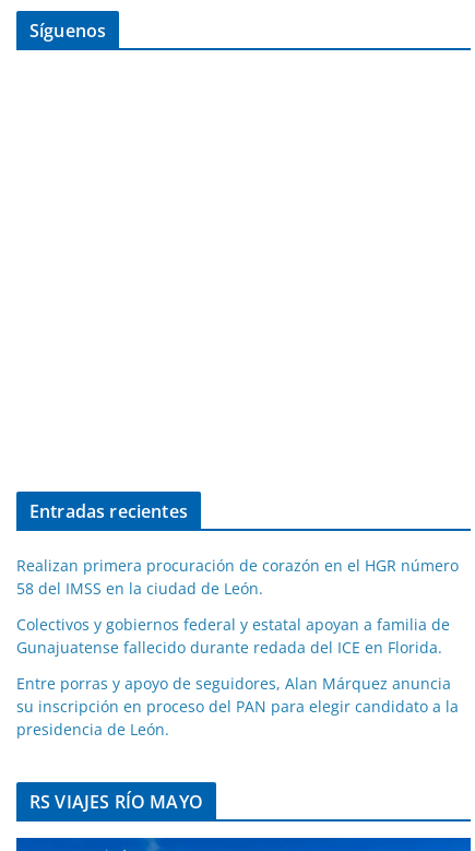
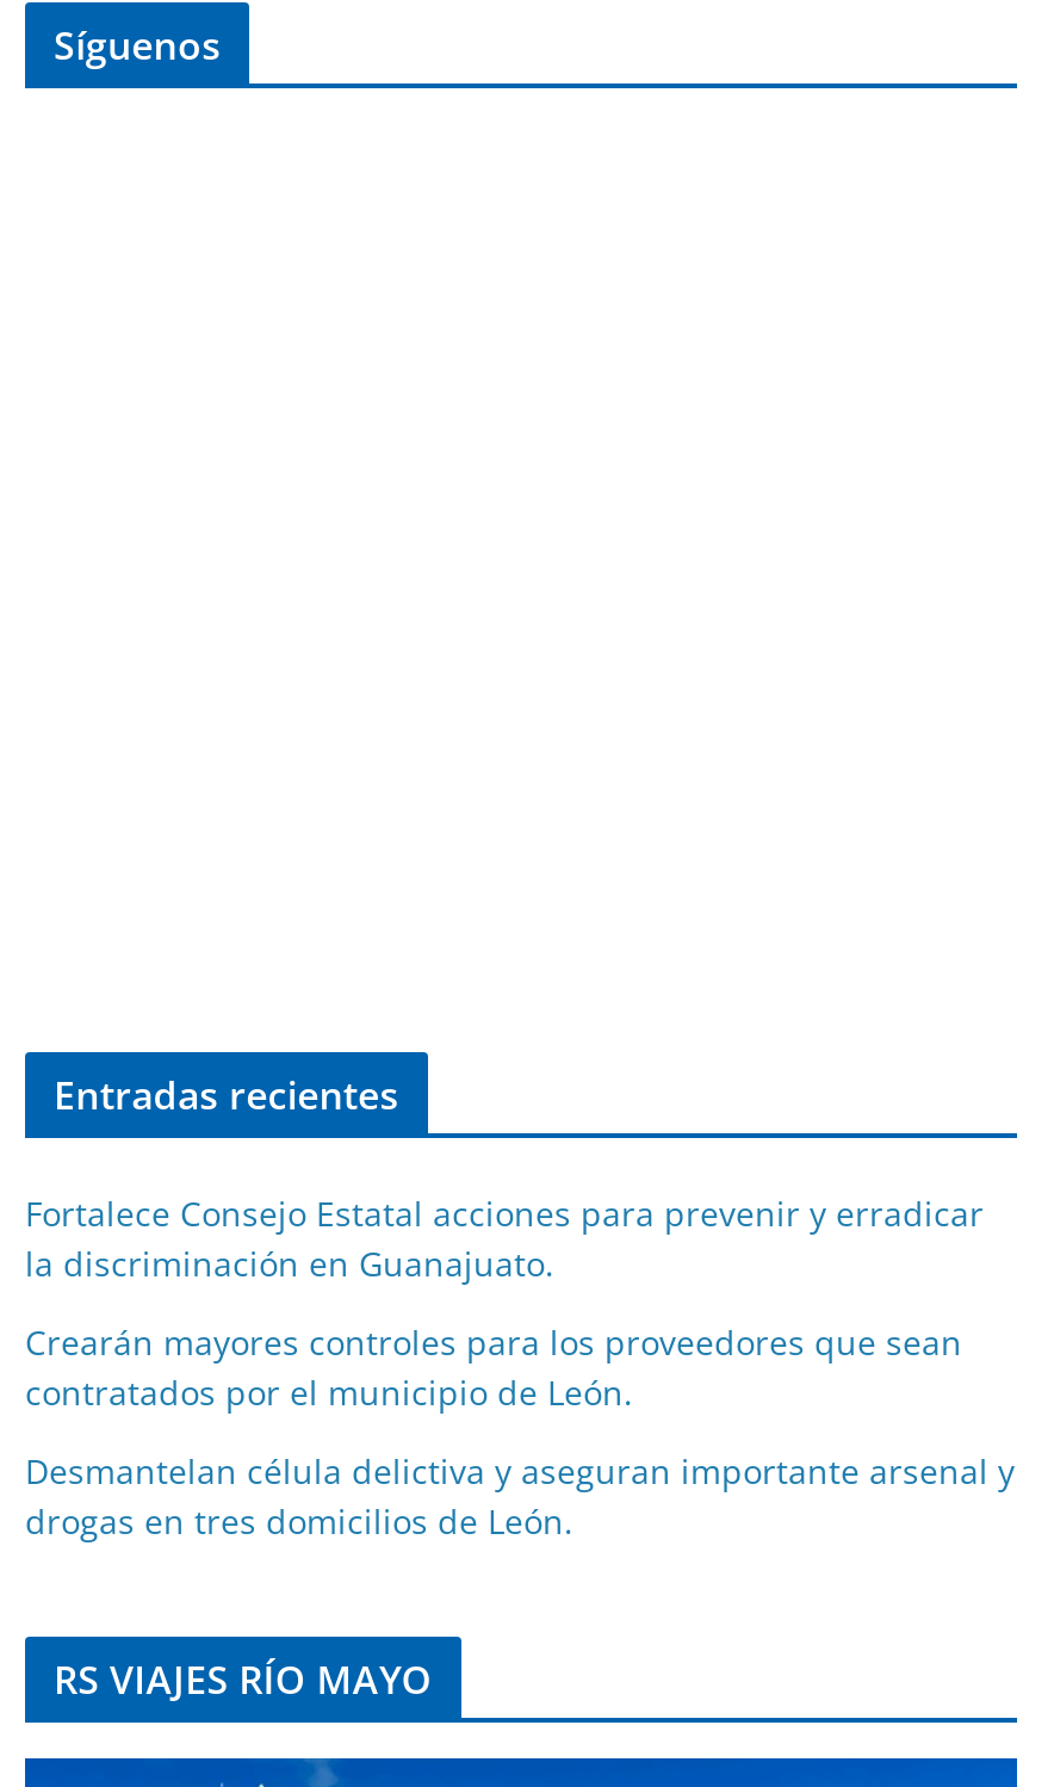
[16,555,459,599] Realizan primera procuración de corazón en el HGR número | 58 del IMSS en la ciudad de León. -> [25,1190,984,1286] Fortalece Consejo Estatal acciones para prevenir y erradicar | la discriminación en Guanajuato.
[16,614,450,658] Colectivos y gobiernos federal y estatal apoyan a familia de | Gunajuatense fallecido durante redada del ICE en Florida. -> [25,1319,962,1415] Crearán mayores controles para los proveedores que sean | contratados por el municipio de León.
[16,673,459,739] Entre porras y apoyo de seguidores, Alan Márquez anuncia | su inscripción en proceso del PAN para elegir candidato a la | presidencia de León. -> [25,1448,1015,1543] Desmantelan célula delictiva y aseguran importante arsenal y | drogas en tres domicilios de León.

